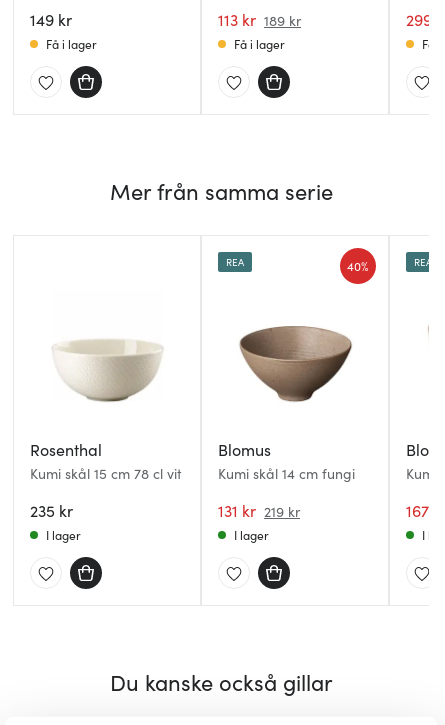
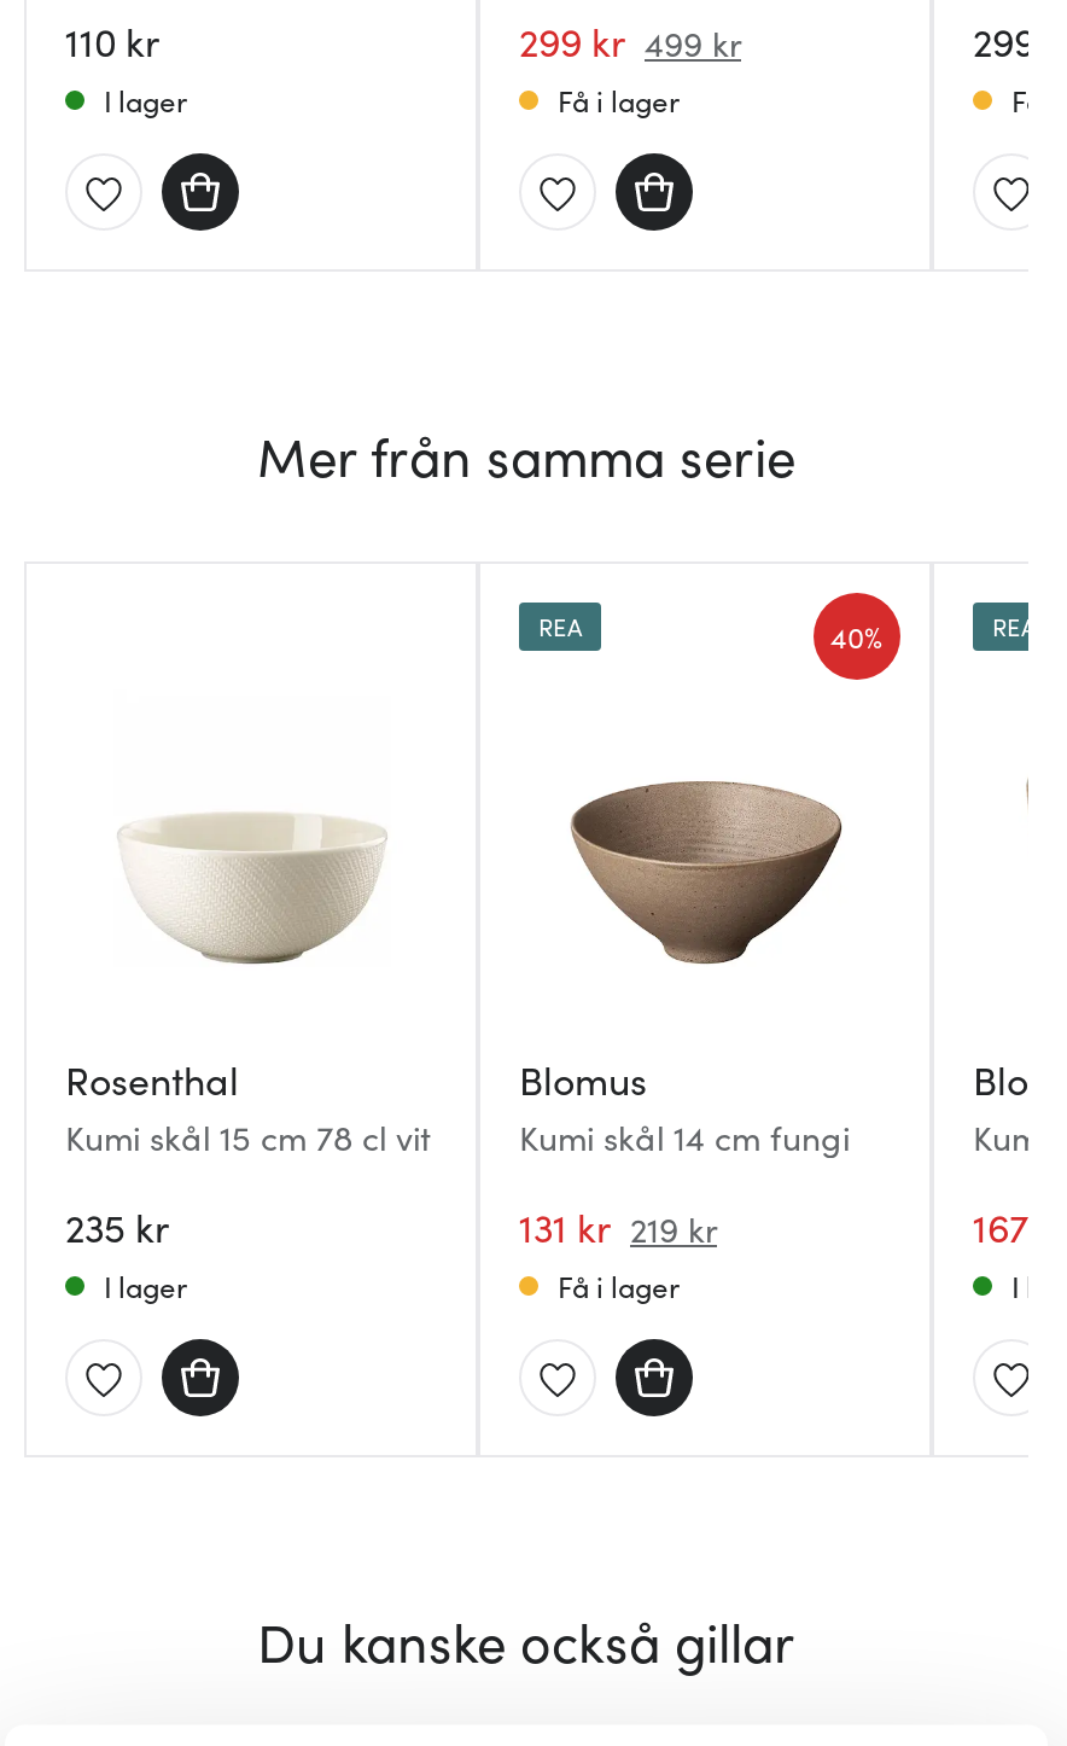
[30,8,97,52] 149 kr | Få i lager -> [65,14,188,120] 110 kr | I lager
[218,8,301,30] 113 kr 189 kr -> [519,14,741,67] 299 kr 499 kr
[234,526,269,543] I lager -> [558,1264,681,1306] Få i lager

